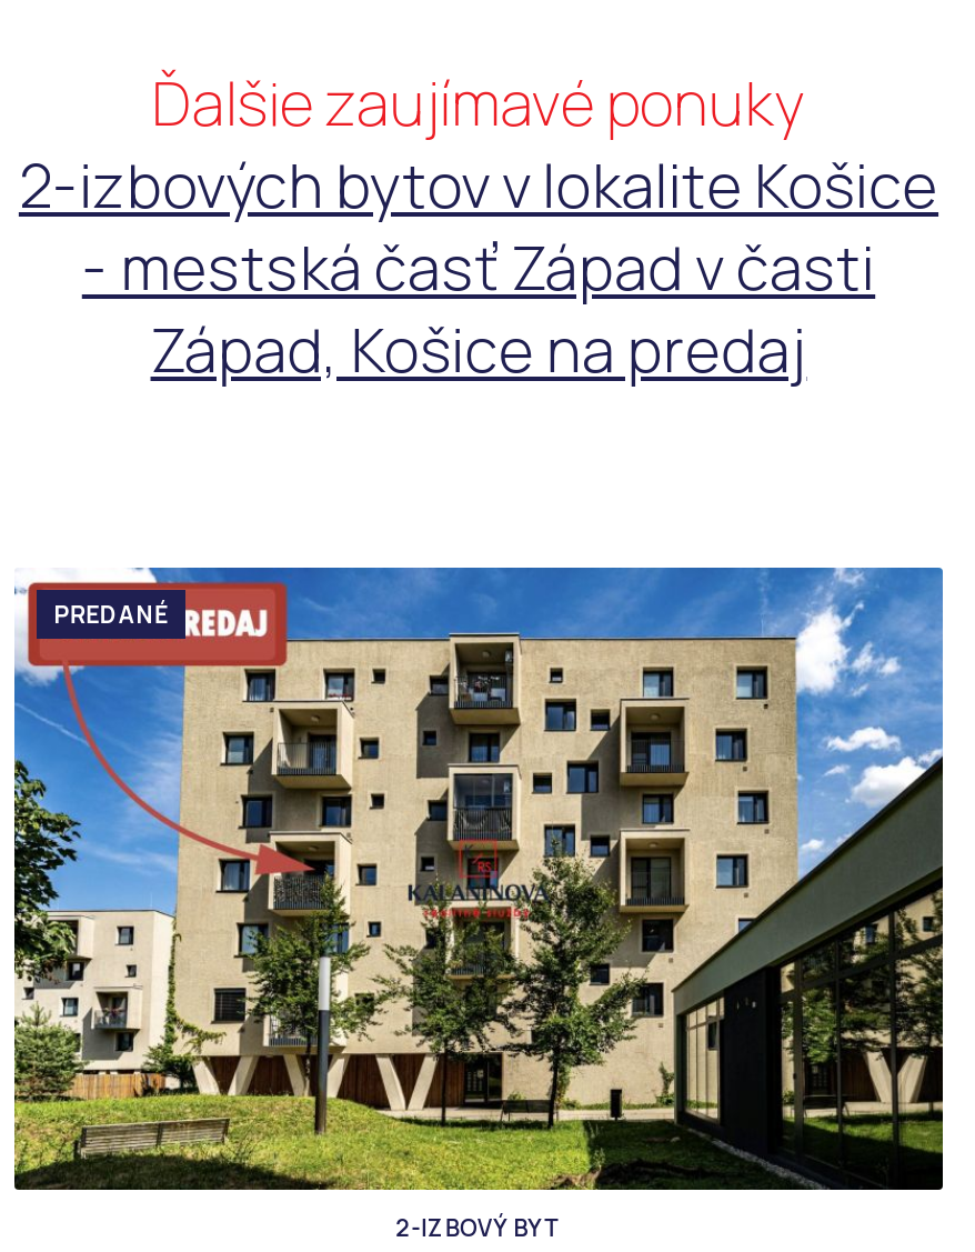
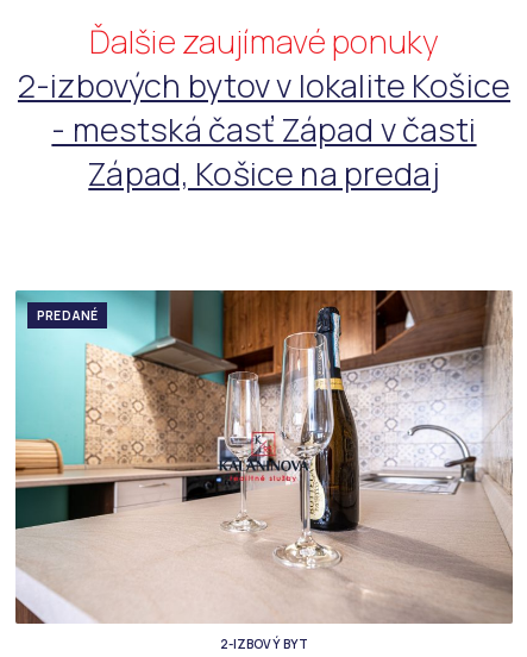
[12,565,945,1192] [image] -> [14,289,513,624] [image]

